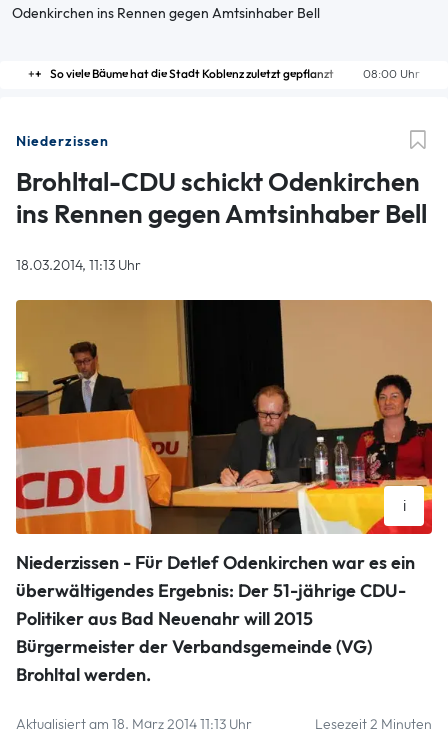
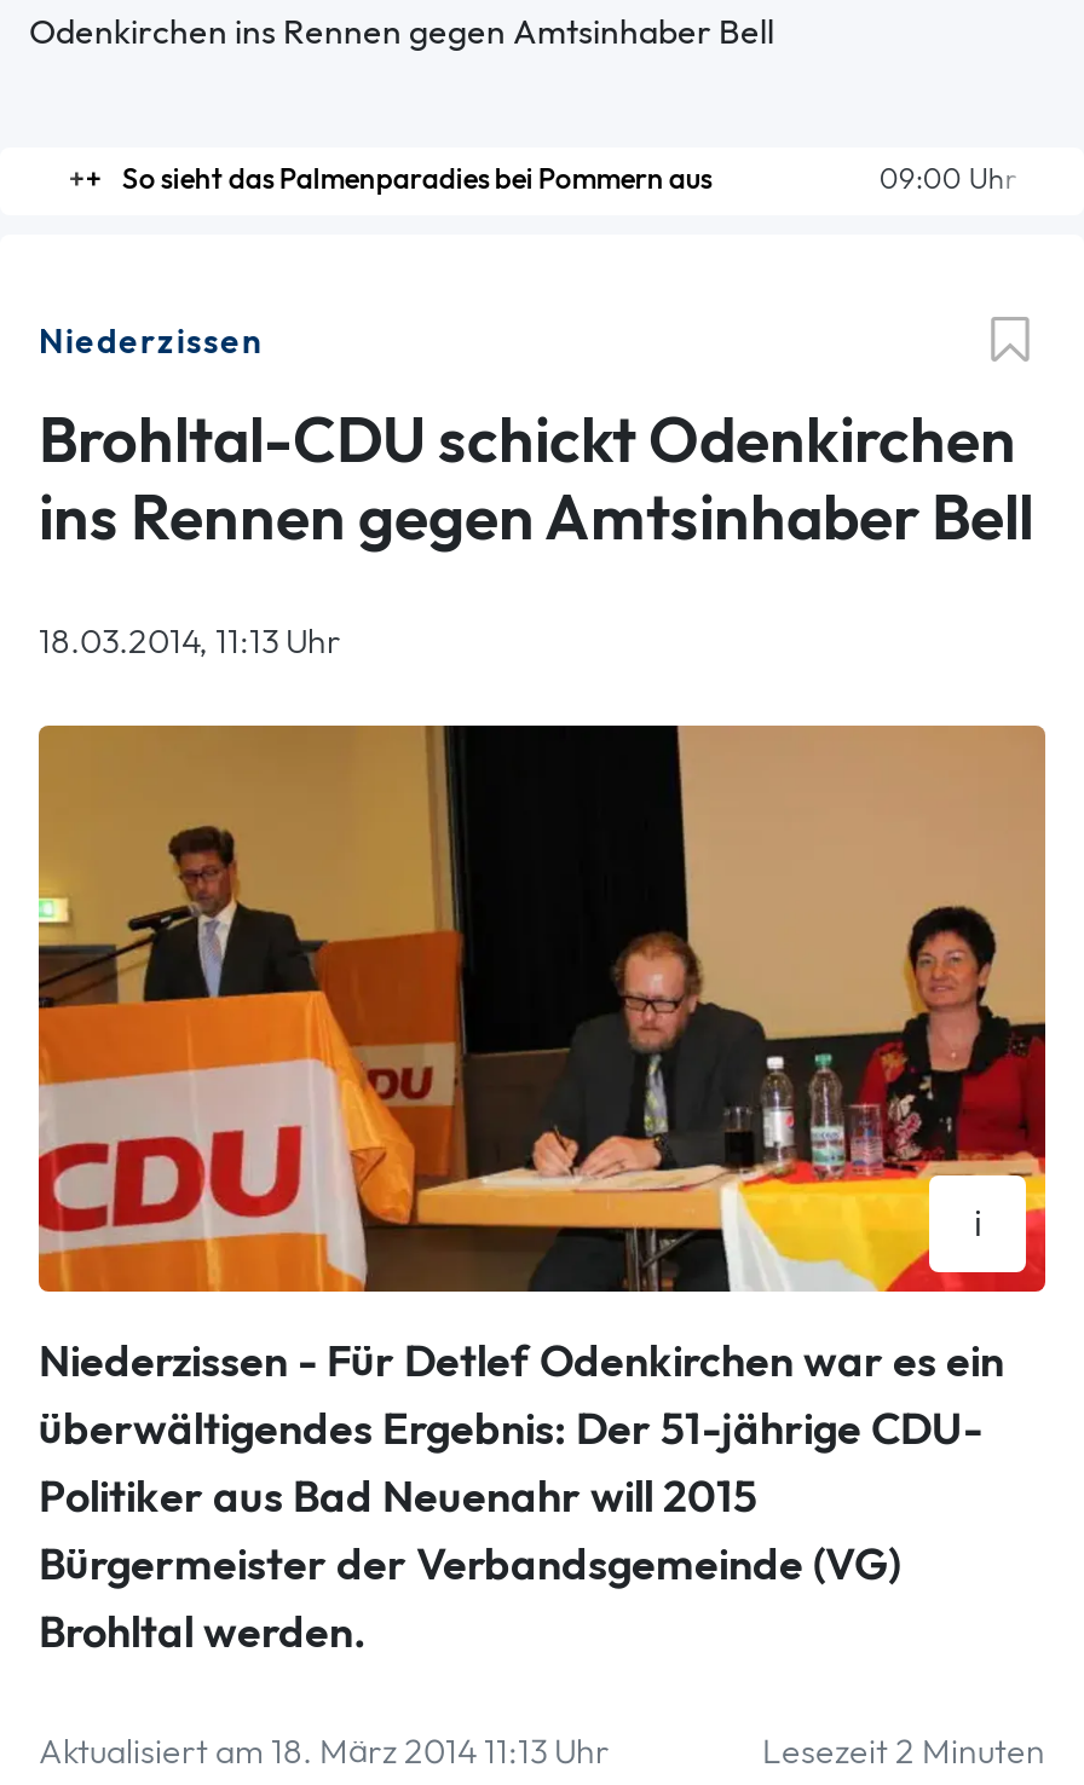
[50,66,420,82] 08:00 Uhr | So viele Bäume hat die Stadt Koblenz zuletzt gepflanzt -> [121,160,1016,198] 09:00 Uhr | So sieht das Palmenparadies bei Pommern aus

